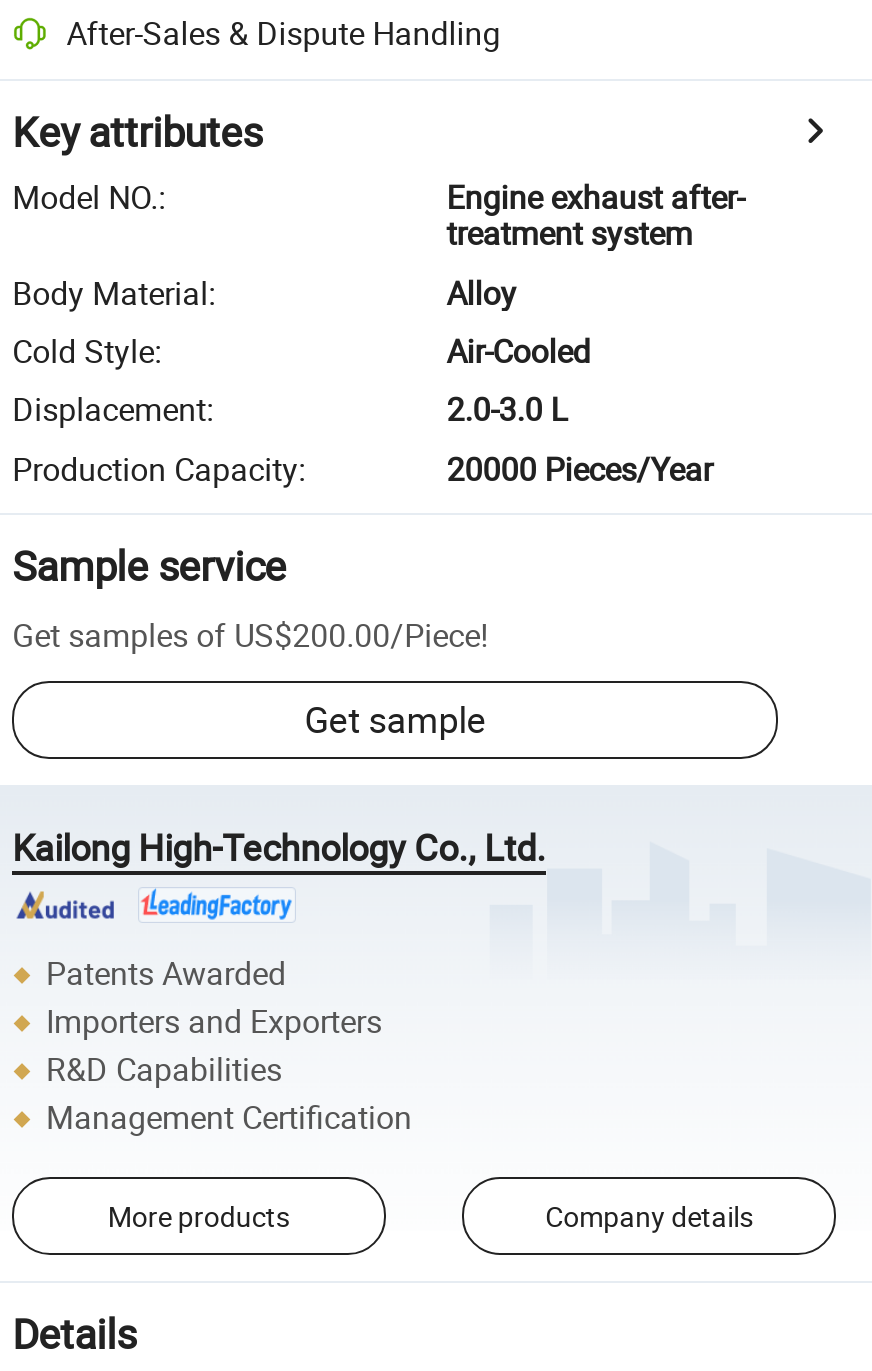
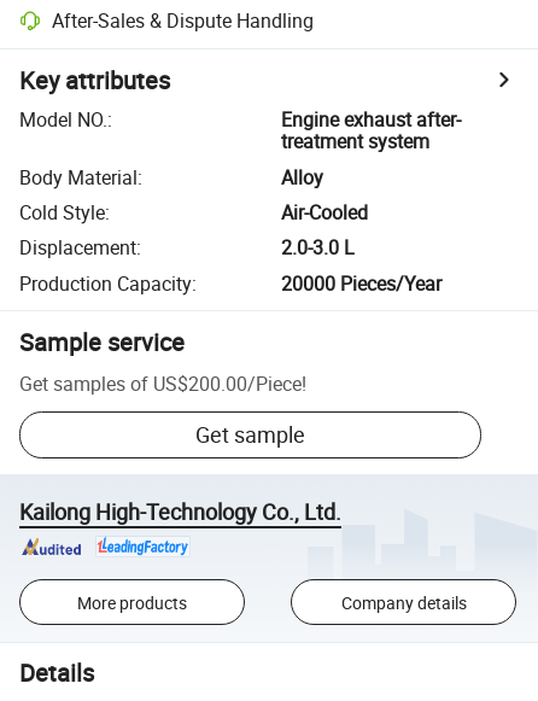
[46,952,412,1140] Patents Awarded | Importers and Exporters | R&D Capabilities | Management Certification -> none

